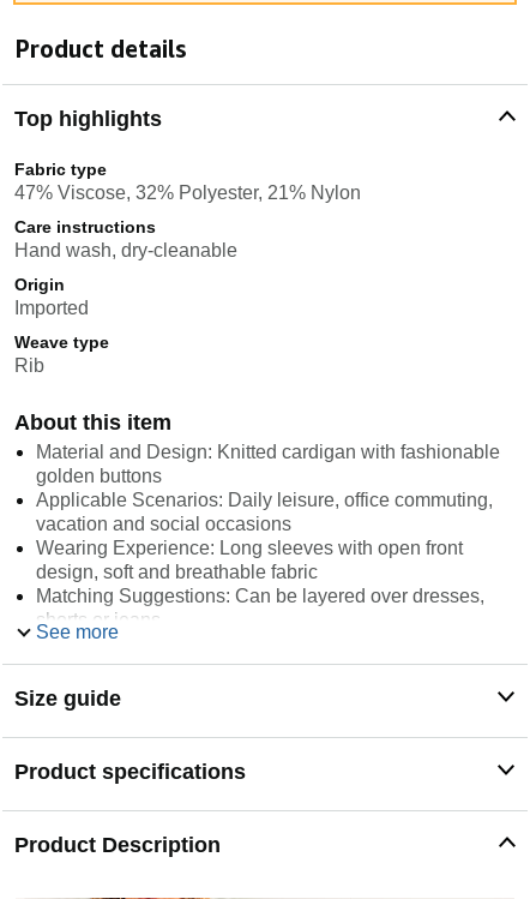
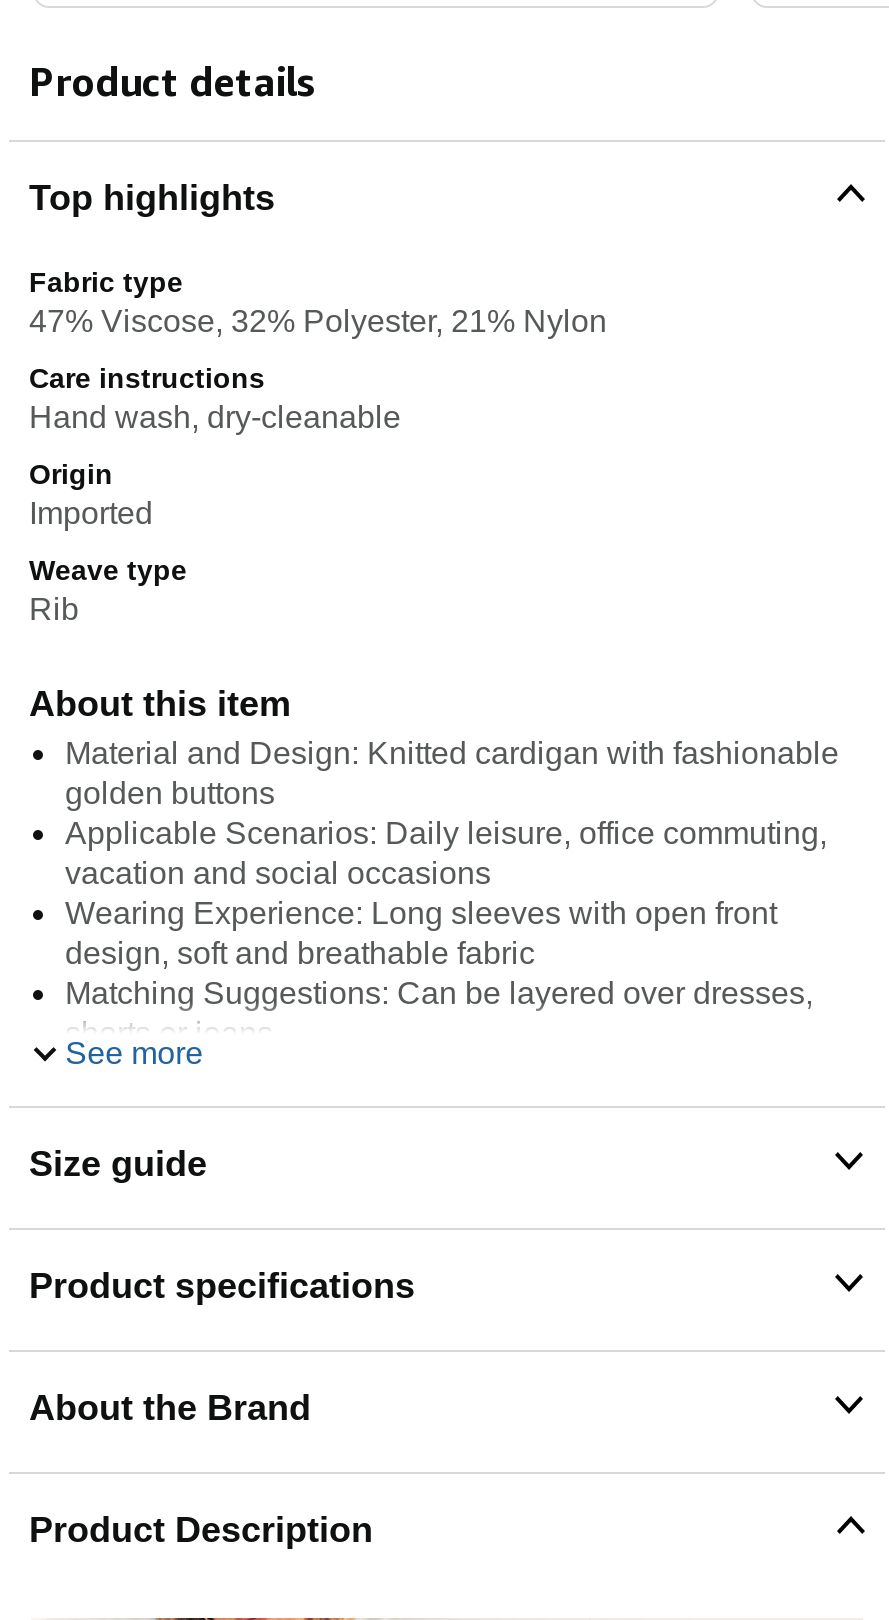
none -> [29,1388,311,1428] About the Brand

